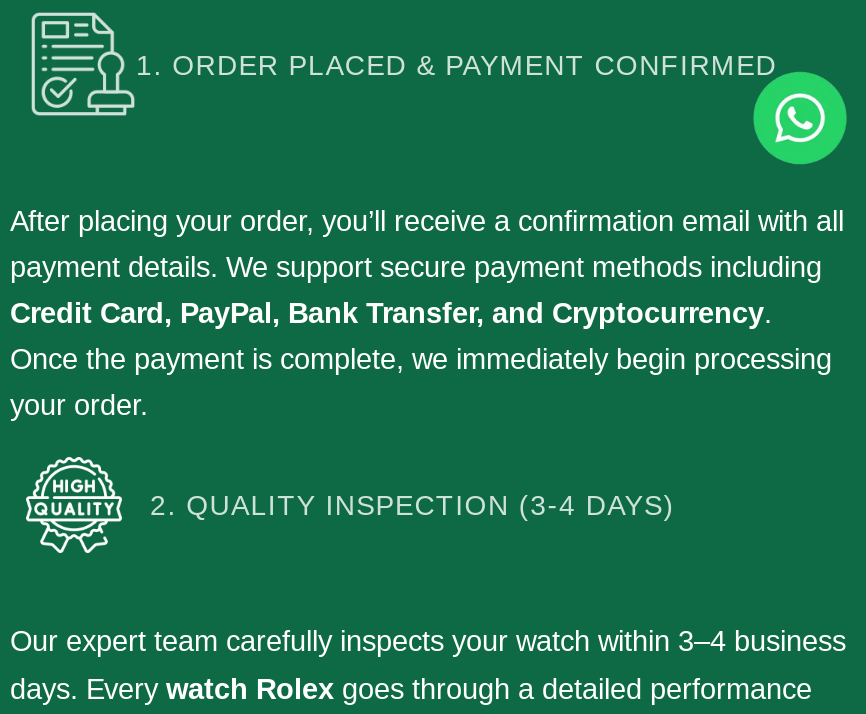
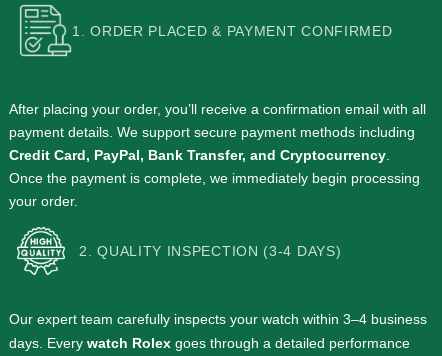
[752,71,848,165] [image] -> none

